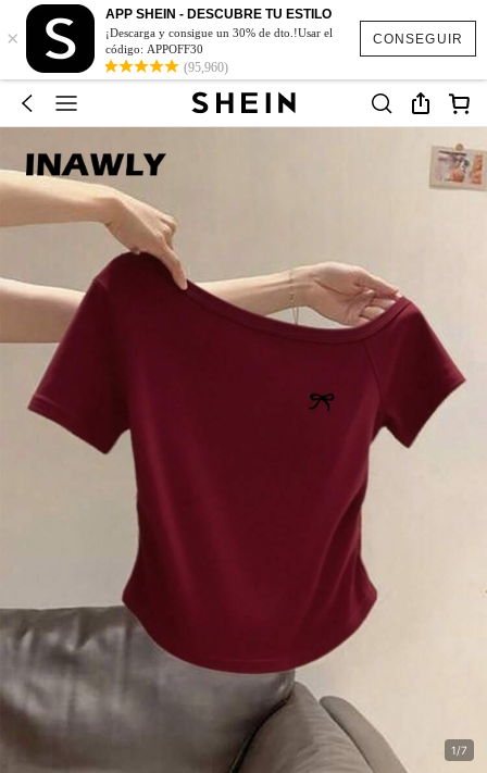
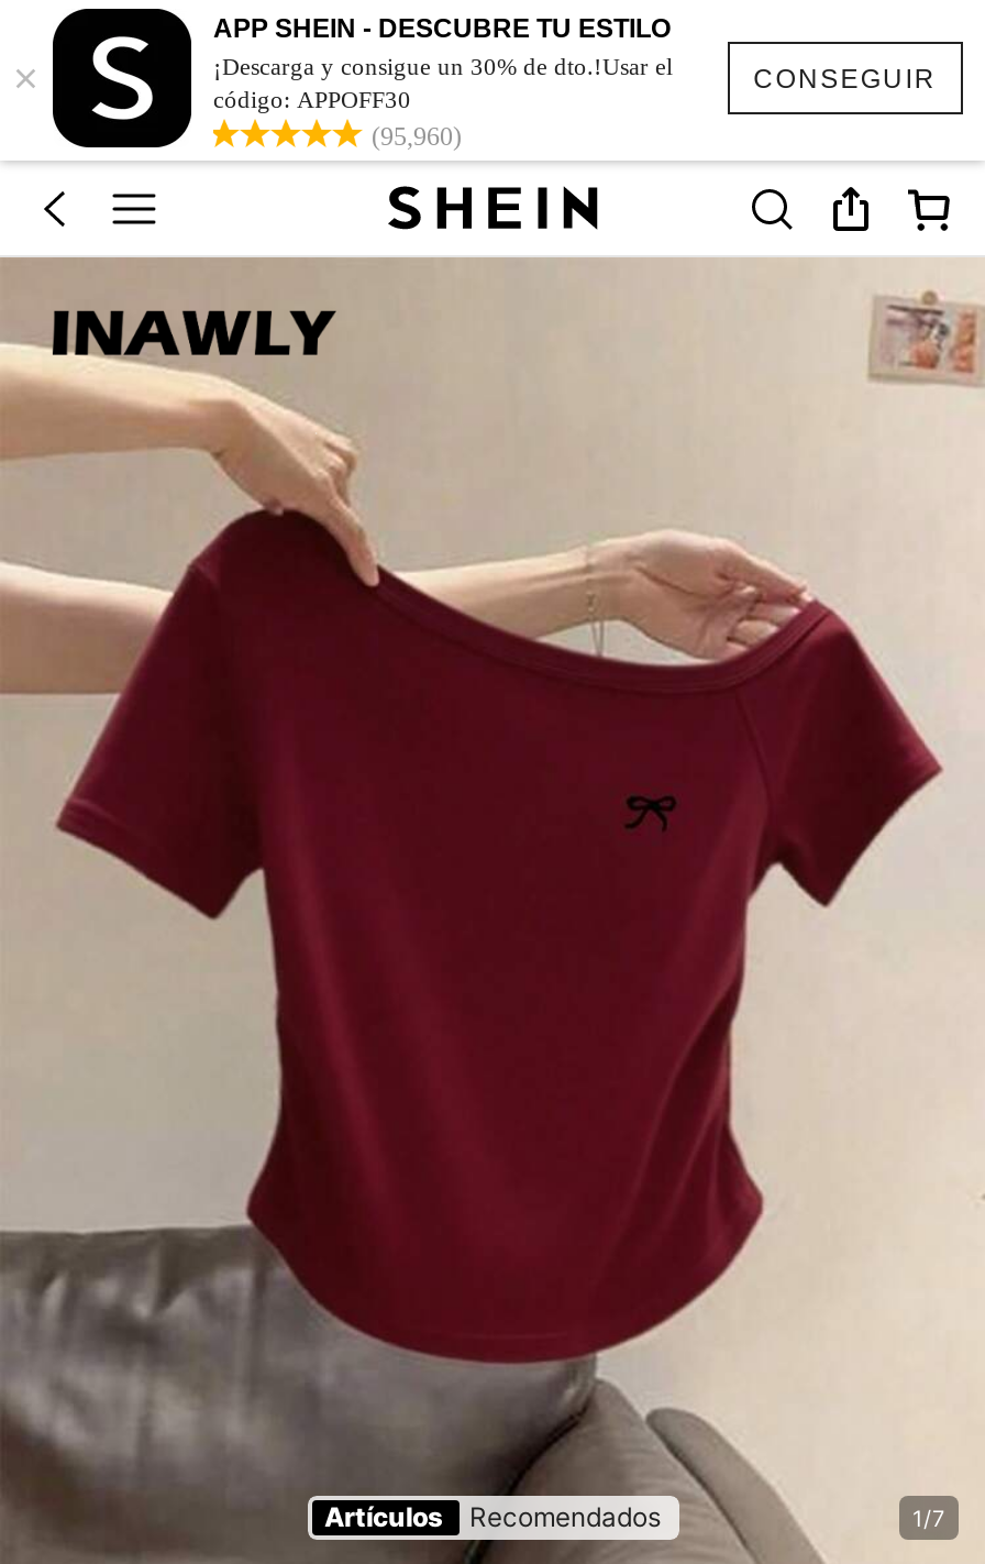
none -> [324,1500,661,1533] Artículos | Recomendados

